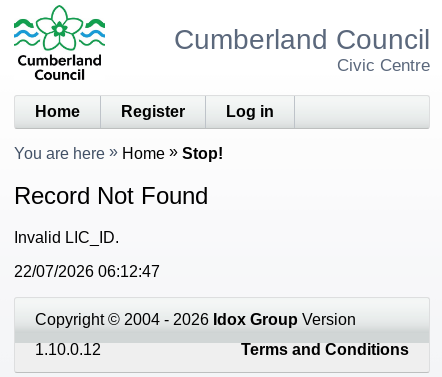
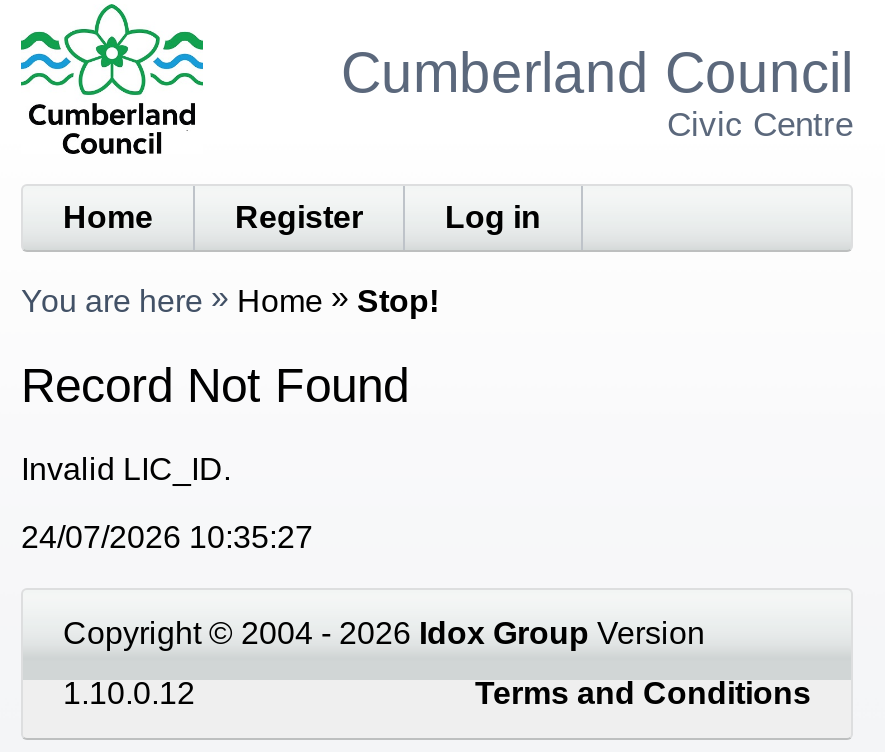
[14,263,160,280] 22/07/2026 06:12:47 -> [21,520,313,554] 24/07/2026 10:35:27

